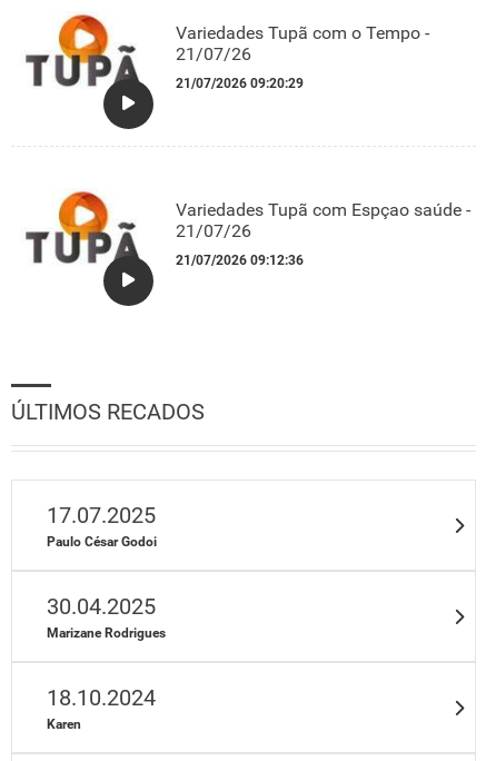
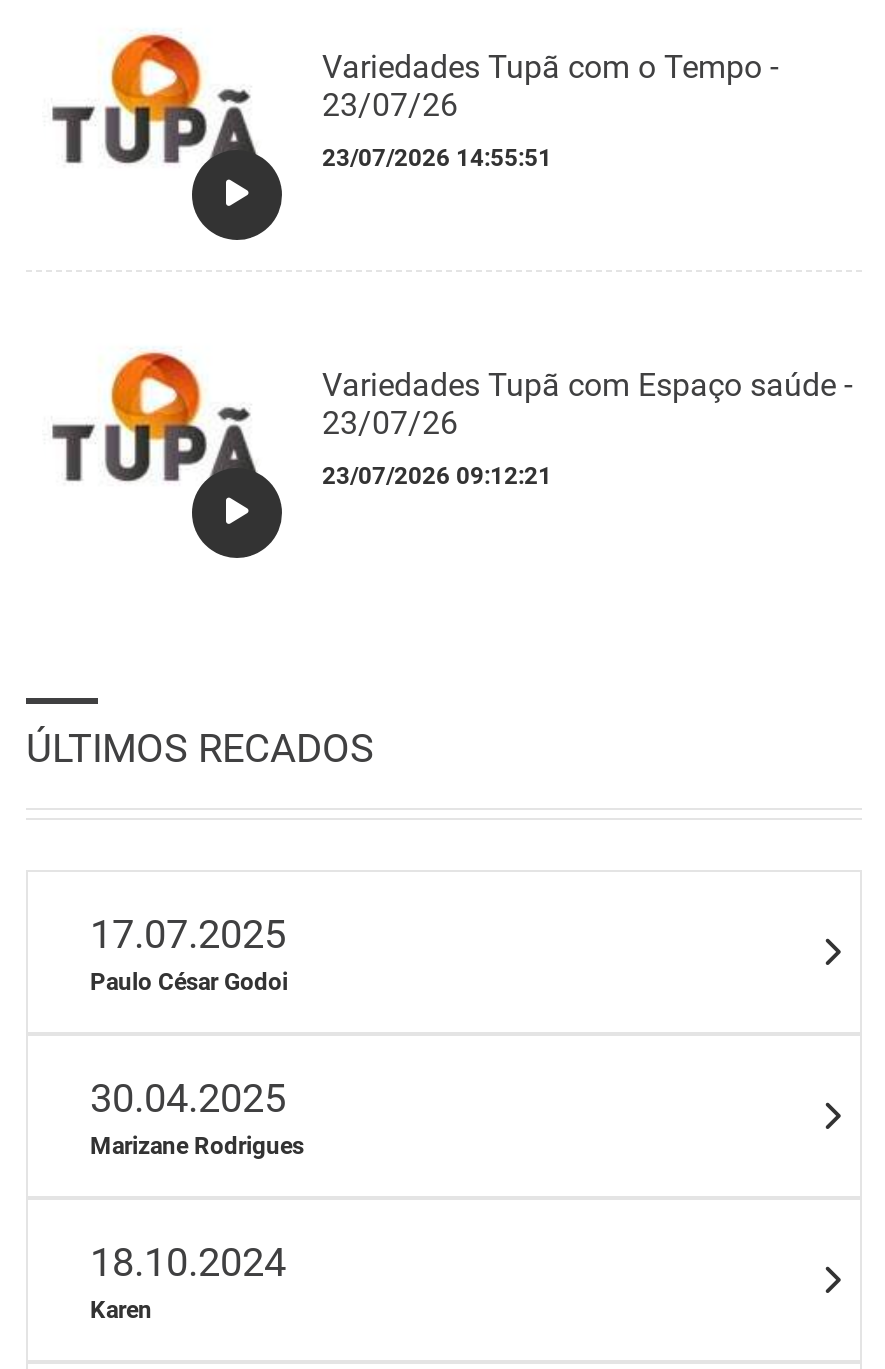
[176,43,251,64] 21/07/26 -> [322,86,458,124] 23/07/26
[176,76,304,91] 21/07/2026 09:20:29 -> [322,144,552,172] 23/07/2026 14:55:51
[176,199,470,220] Variedades Tupã com Espçao saúde - -> [322,366,852,404] Variedades Tupã com Espaço saúde -
[176,220,251,241] 21/07/26 -> [322,404,458,442] 23/07/26
[176,252,304,268] 21/07/2026 09:12:36 -> [322,462,552,490] 23/07/2026 09:12:21

